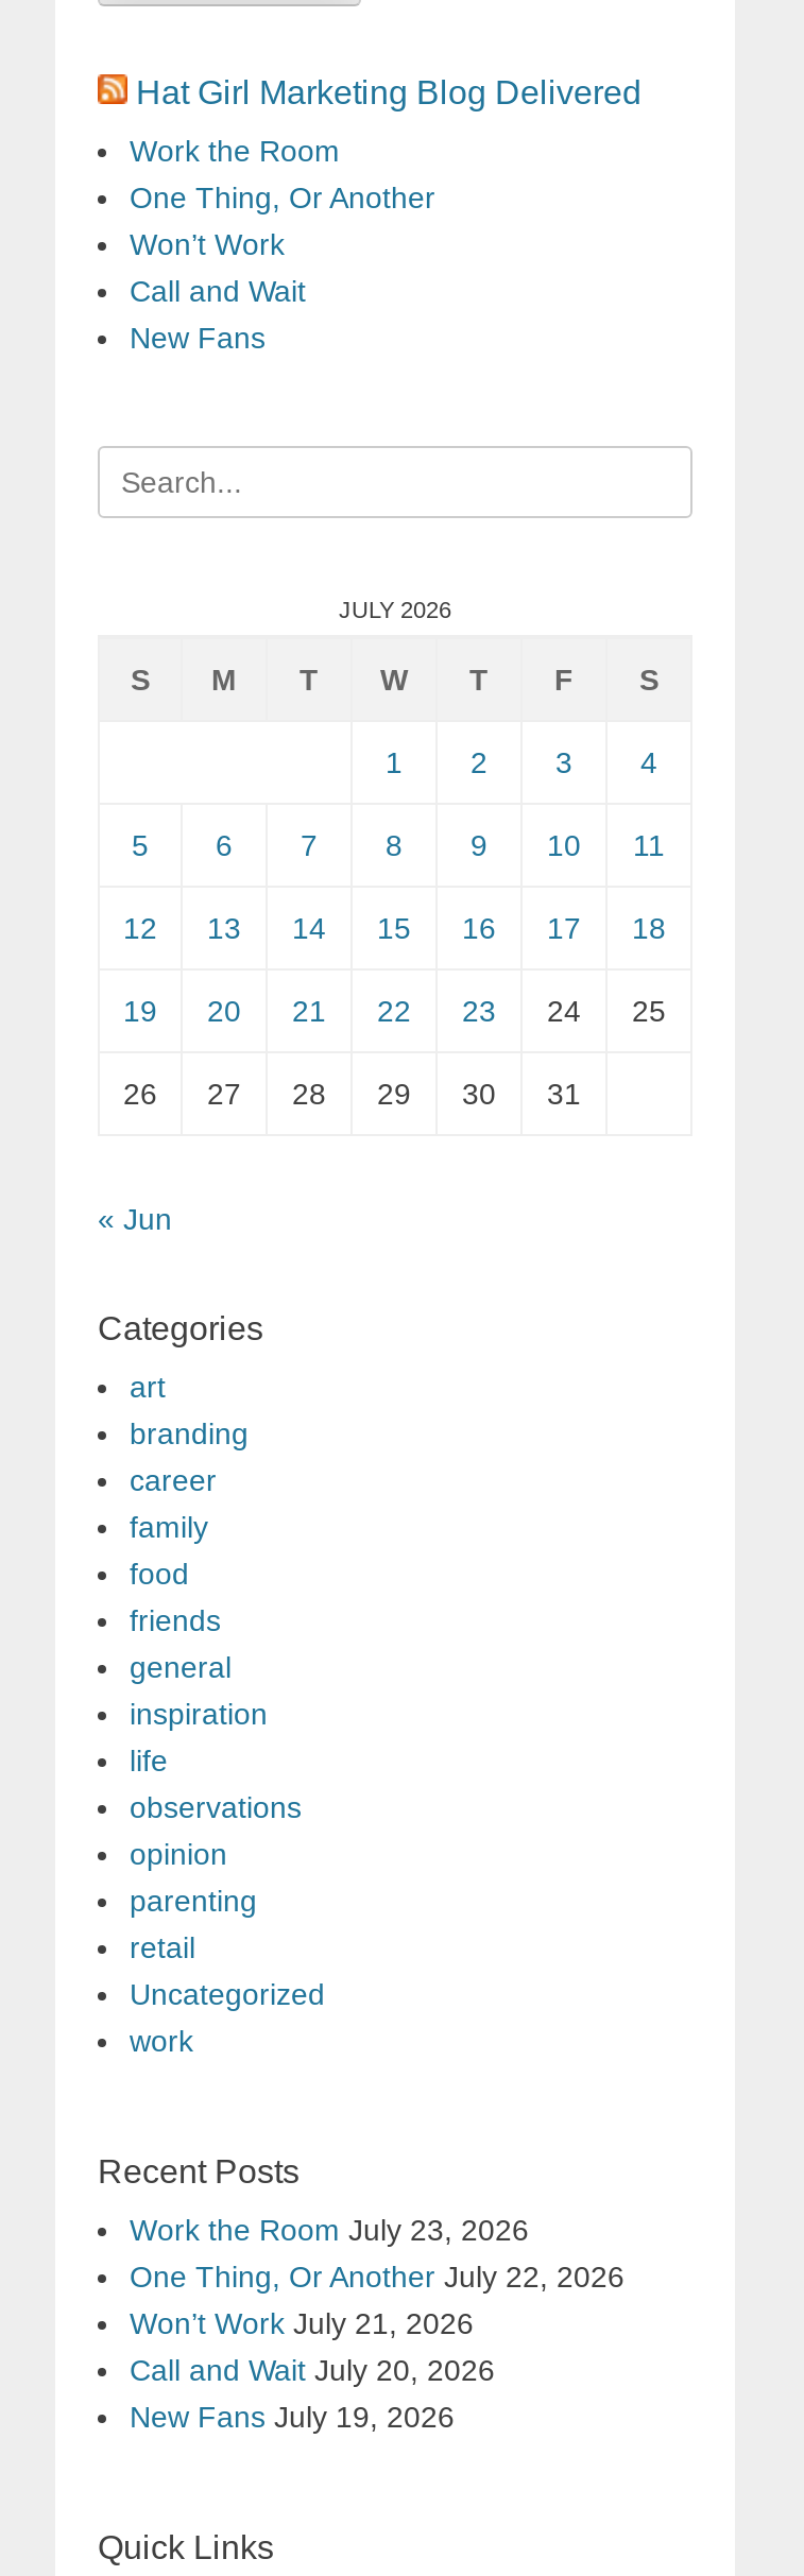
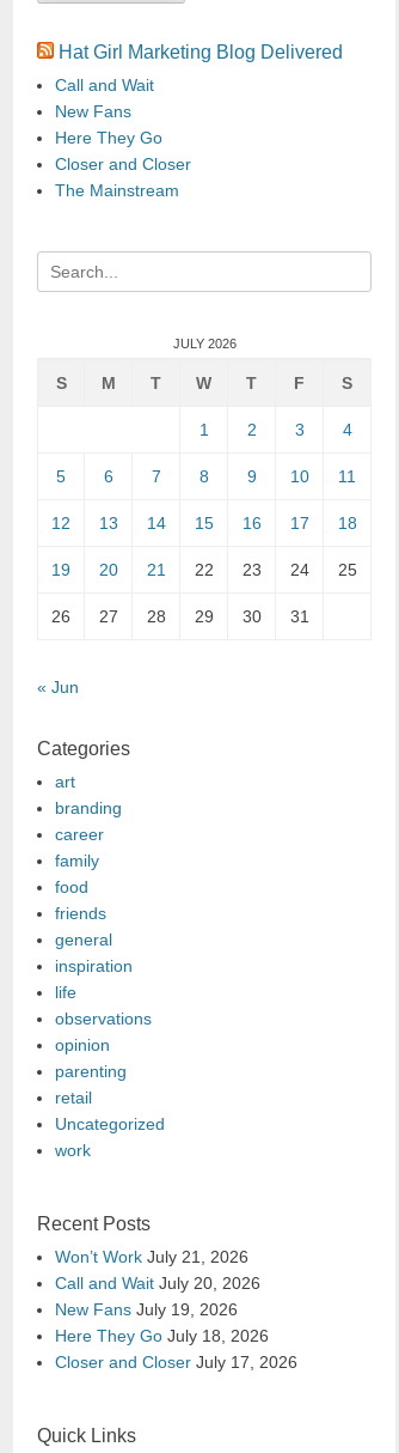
[130,134,435,261] Work the Room | One Thing, Or Another | Won’t Work -> none
moved [130,274,306,355] -> [55,75,154,121]: Call and Wait | New Fans
none -> [55,128,191,200] Here They Go | Closer and Closer | The Mainstream
[130,2213,625,2294] Work the Room July 23, 2026 | One Thing, Or Another July 22, 2026 -> none
moved [130,2306,495,2434] -> [55,1247,260,1319]: Won’t Work July 21, 2026 | Call and Wait July 20, 2026 | New Fans July 19, 2026
none -> [55,1326,297,1372] Here They Go July 18, 2026 | Closer and Closer July 17, 2026

